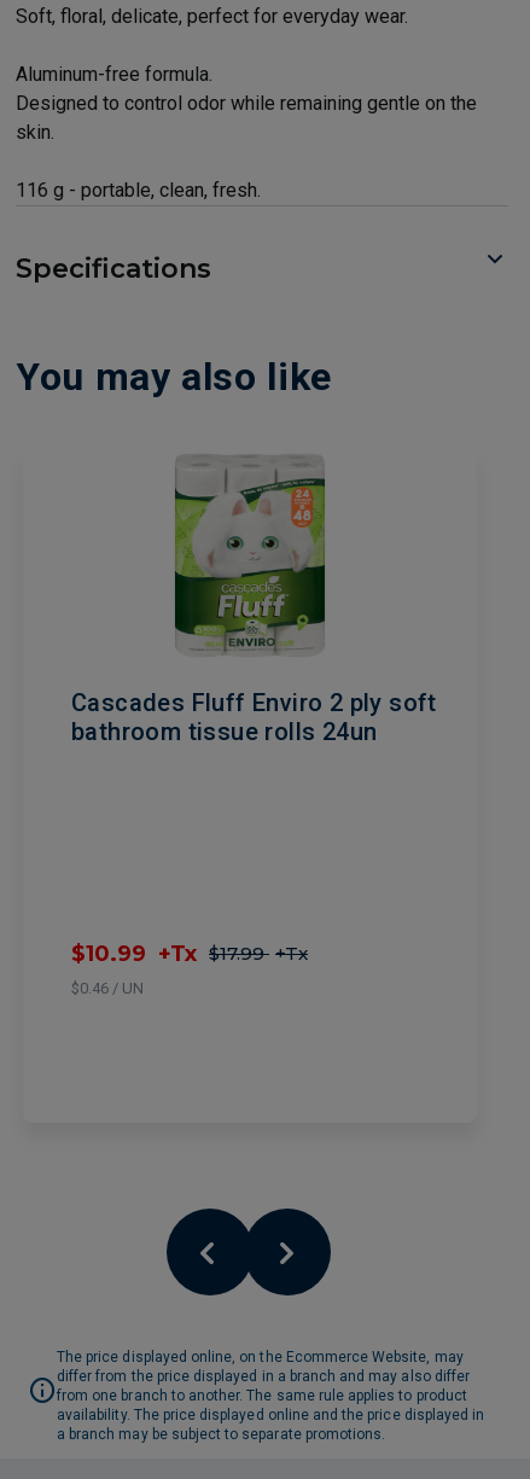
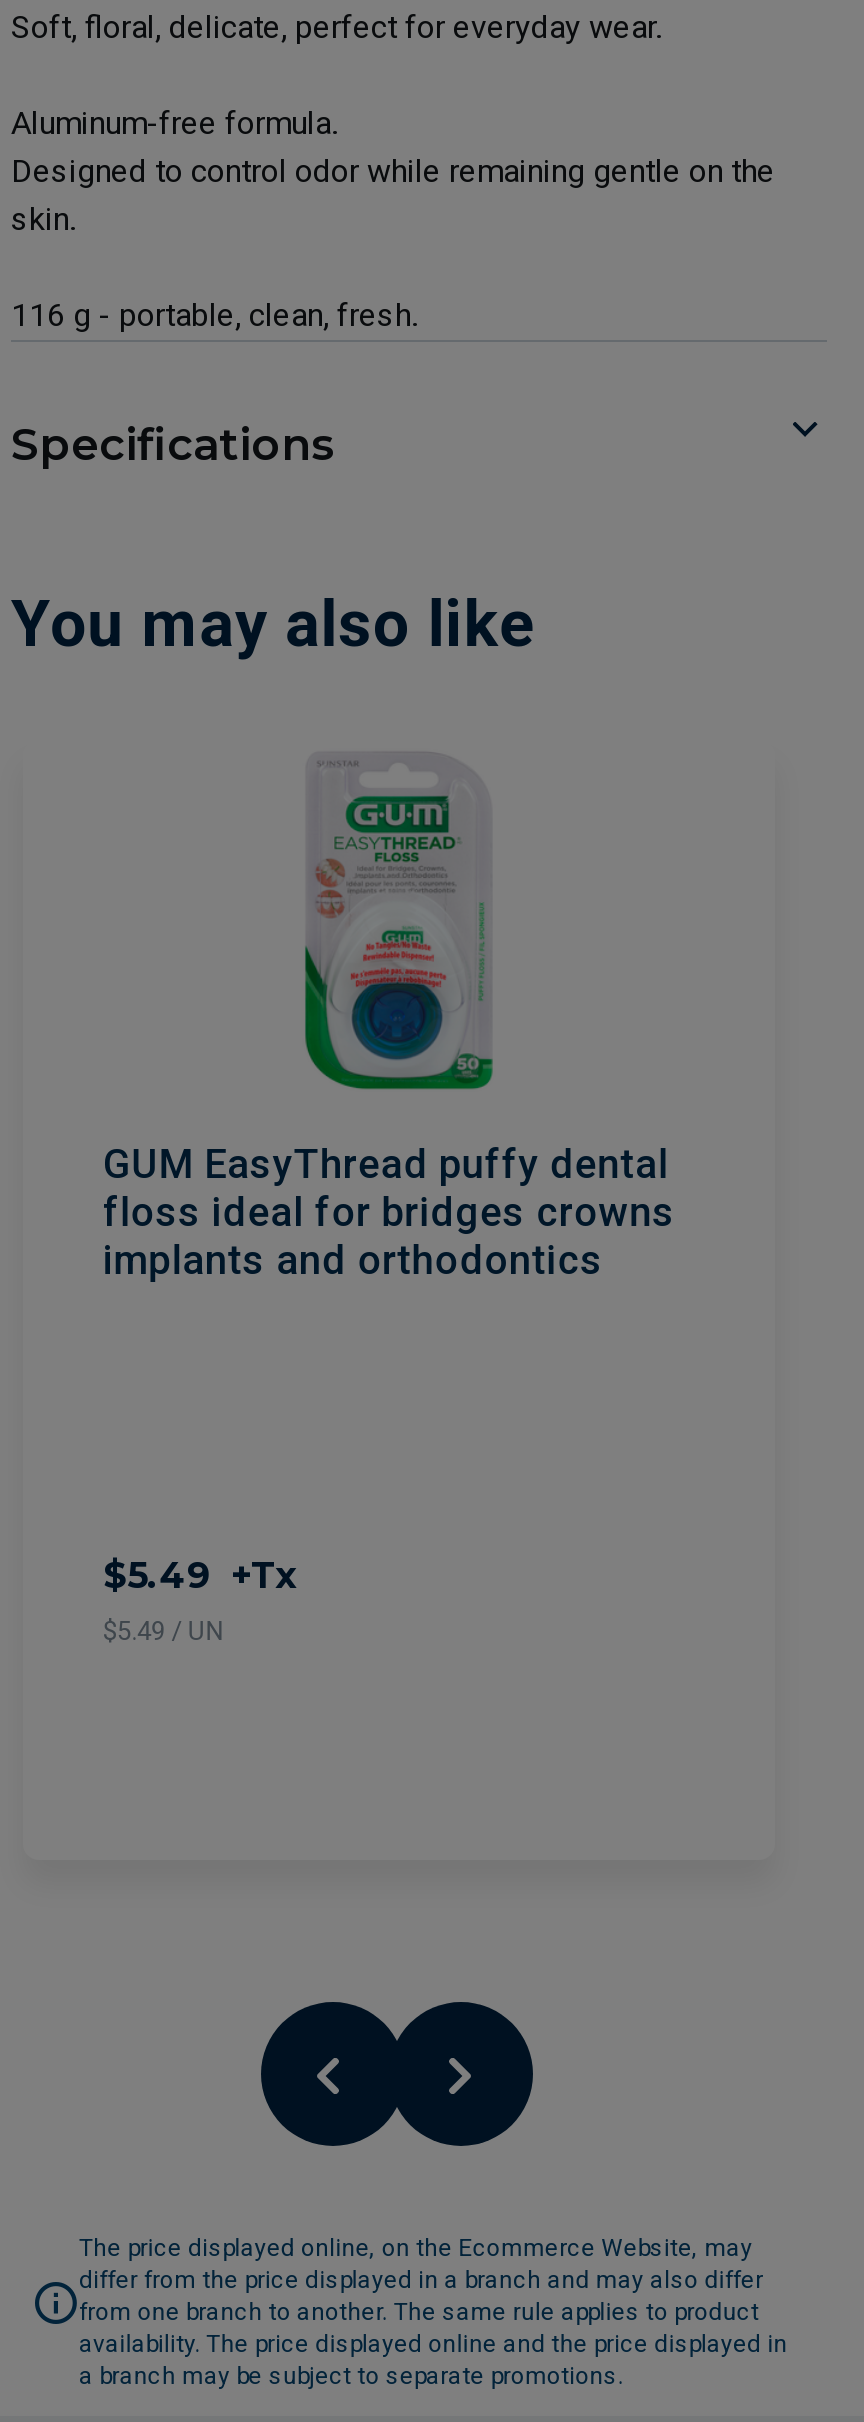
[71,454,437,746] [image] | Cascades Fluff Enviro 2 ply soft | bathroom tissue rolls 24un -> [103,754,675,1284] [image] | GUM EasyThread puffy dental | floss ideal for bridges crowns | implants and orthodontics
[71,940,308,997] $10.99 +Tx $17.99 +Tx | $0.46 / UN -> [103,1554,295,1646] $5.49 +Tx | $5.49 / UN

